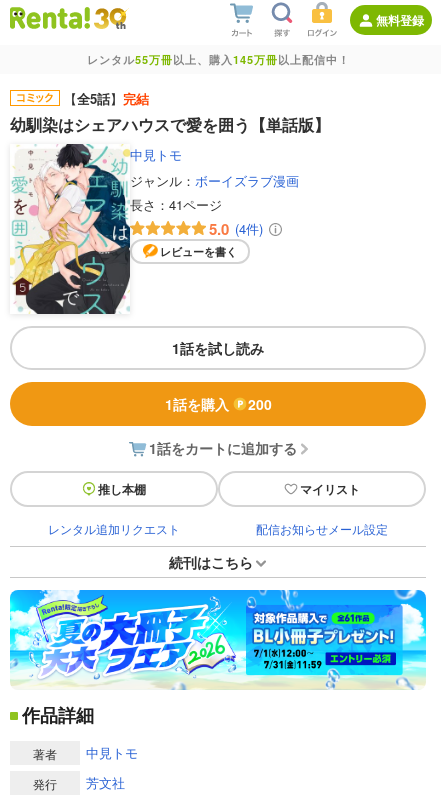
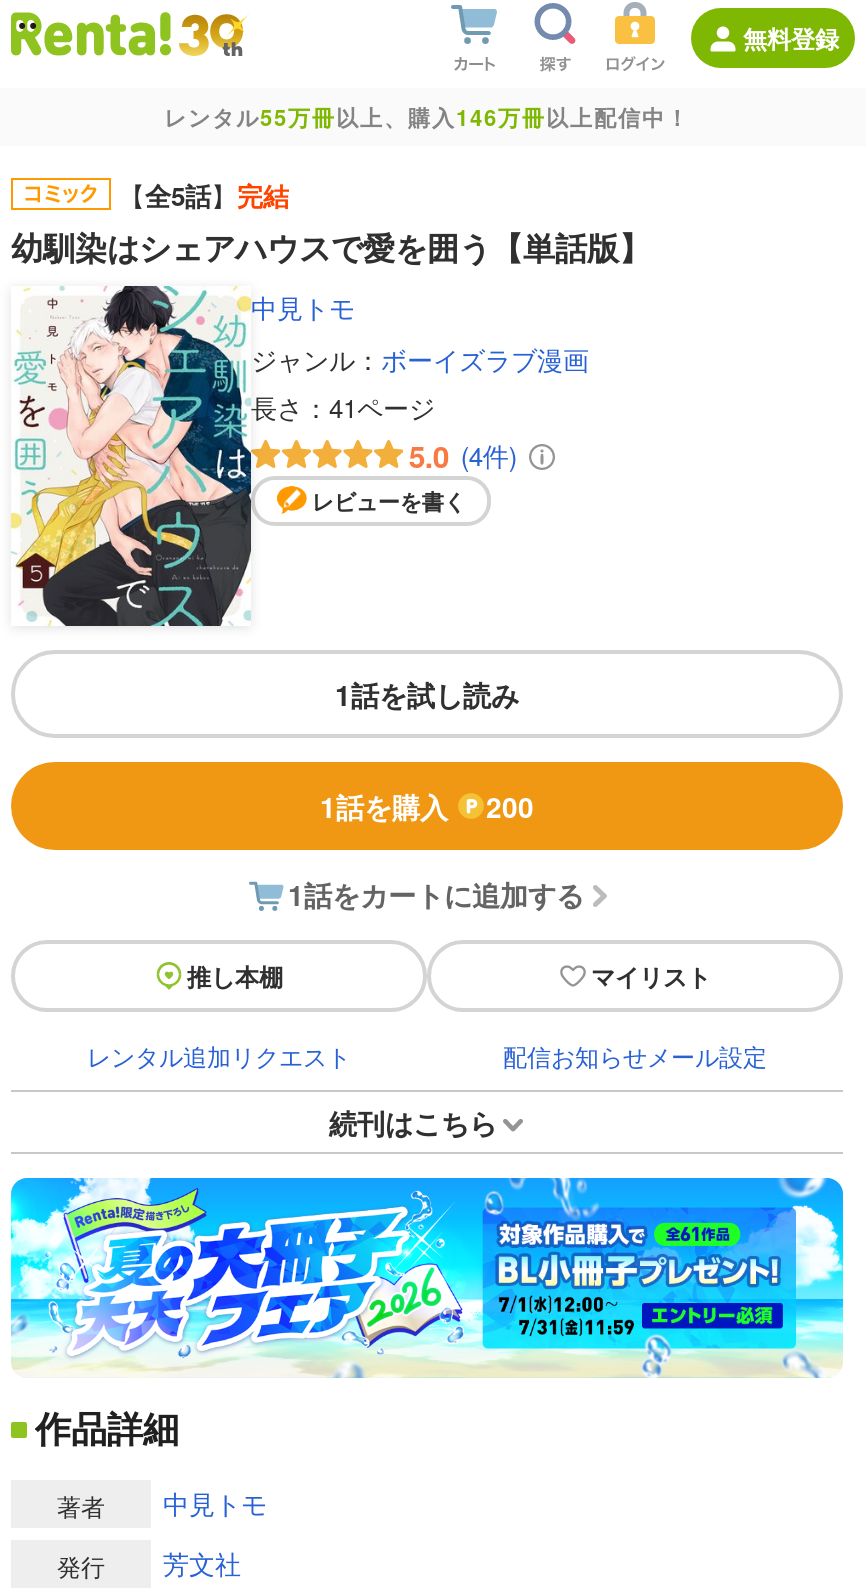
[86,52,349,67] レンタル55万冊以上、購入145万冊以上配信中！ -> [164,102,690,132] レンタル55万冊以上、購入146万冊以上配信中！

